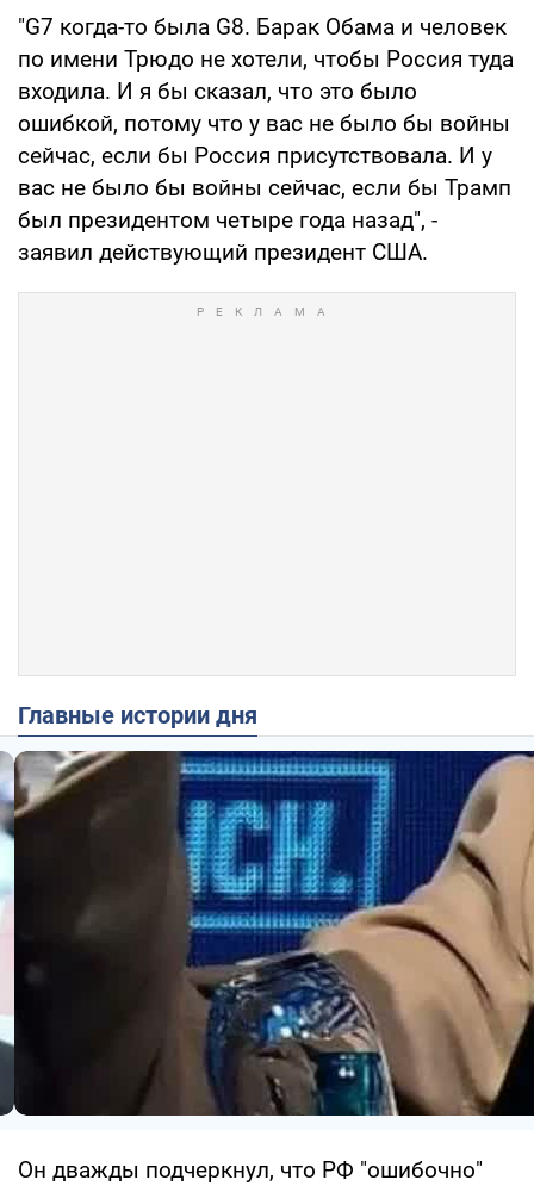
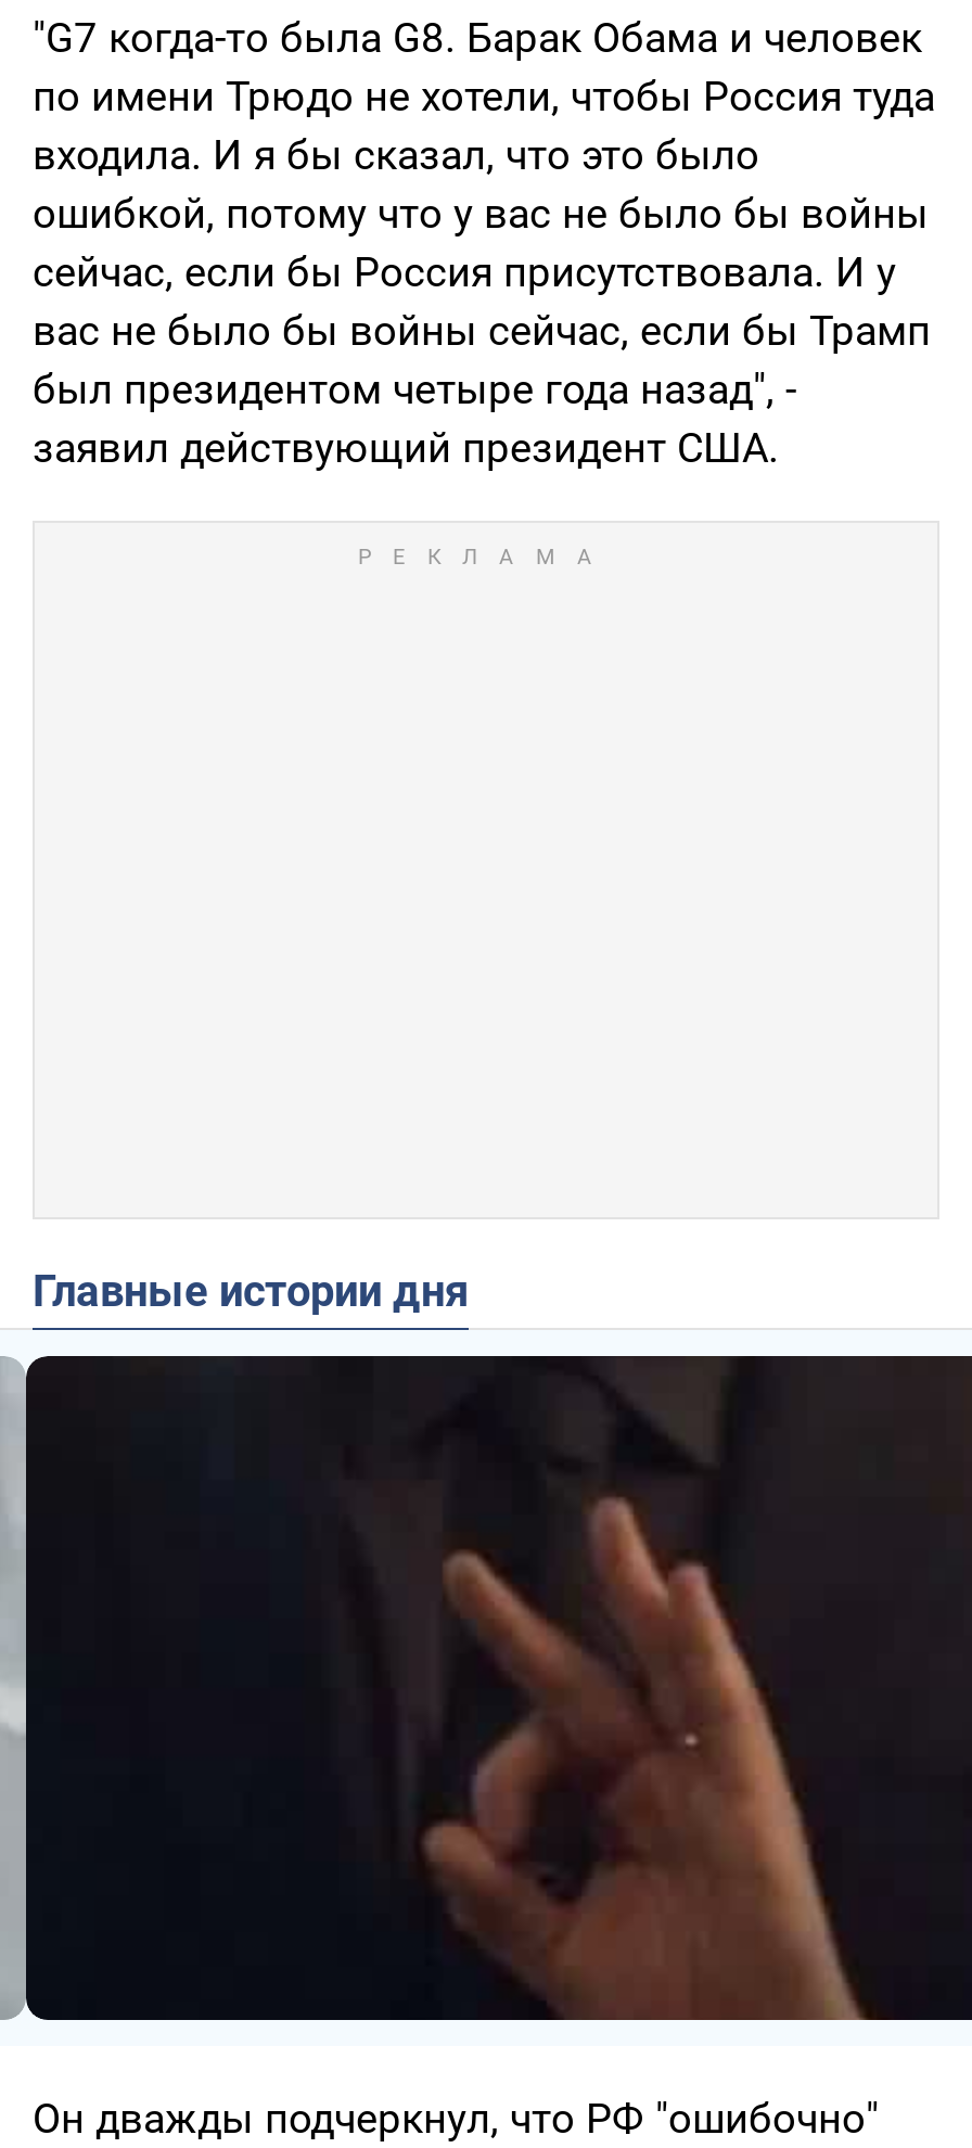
[4,751,530,1116] [image] -> [7,1354,965,2020] [image]

